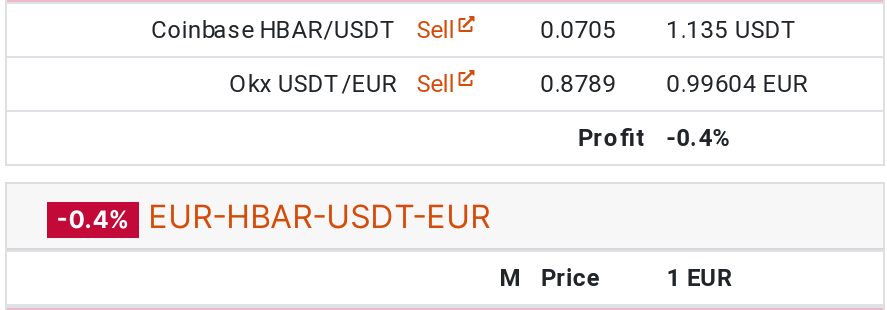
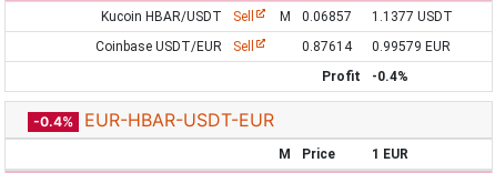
[151,16,397,44] Coinbase HBAR/USDT -> [101,9,222,24] Kucoin HBAR/USDT
[541,16,799,44] 0.0705 | 1.135 USDT -> [279,9,453,24] M | 0.06857 | 1.1377 USDT
[229,70,397,98] Okx USDT/EUR -> [96,39,222,54] Coinbase USDT/EUR
[541,70,617,98] 0.8789 -> [302,39,352,54] 0.87614
[667,70,809,98] 0.99604 EUR -> [372,39,450,54] 0.99579 EUR

